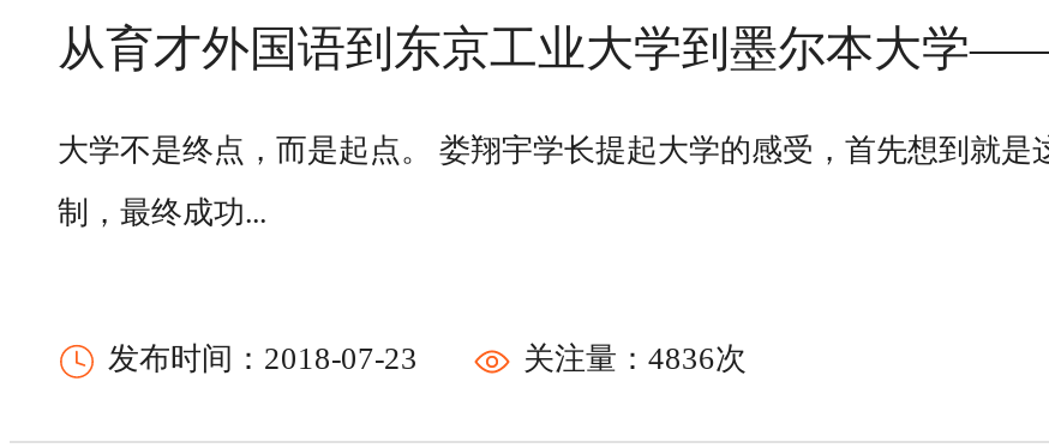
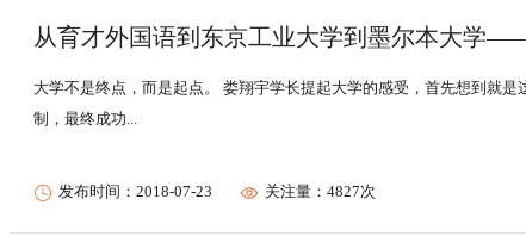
[523,340,747,376] 关注量：4836次 -> [265,182,376,200] 关注量：4827次

